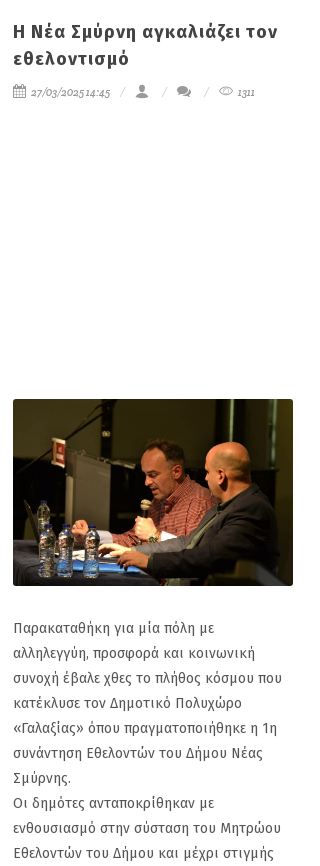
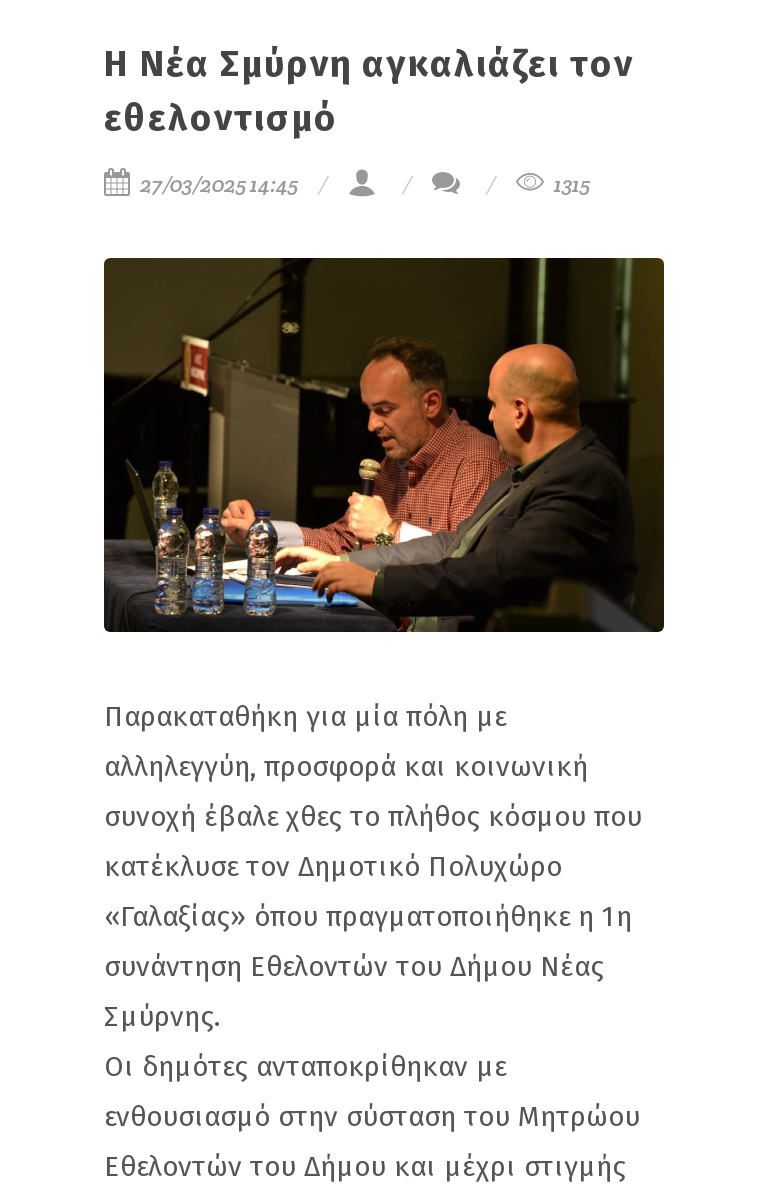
[236,85,255,99] 1311 -> [550,170,590,198] 1315

